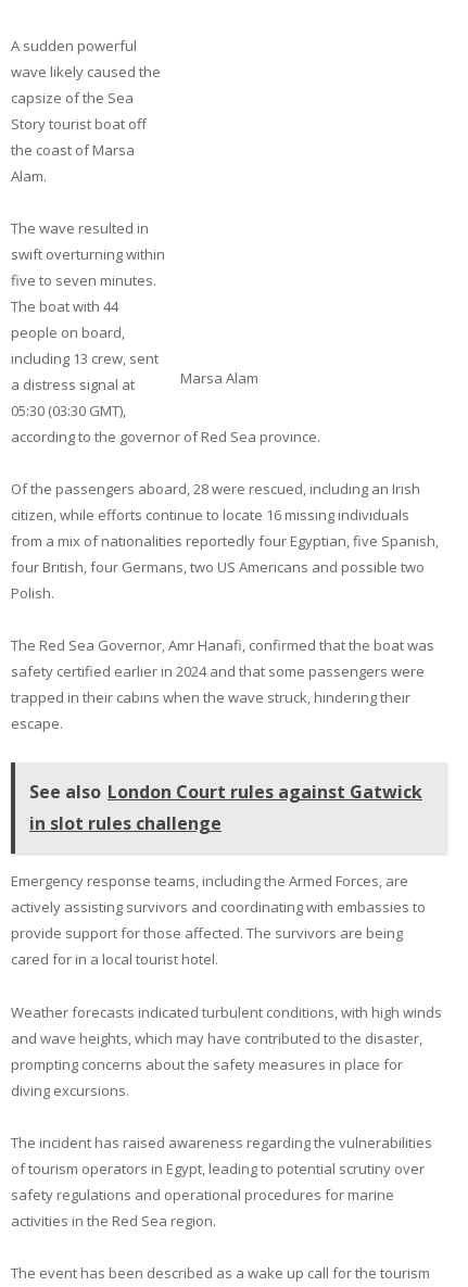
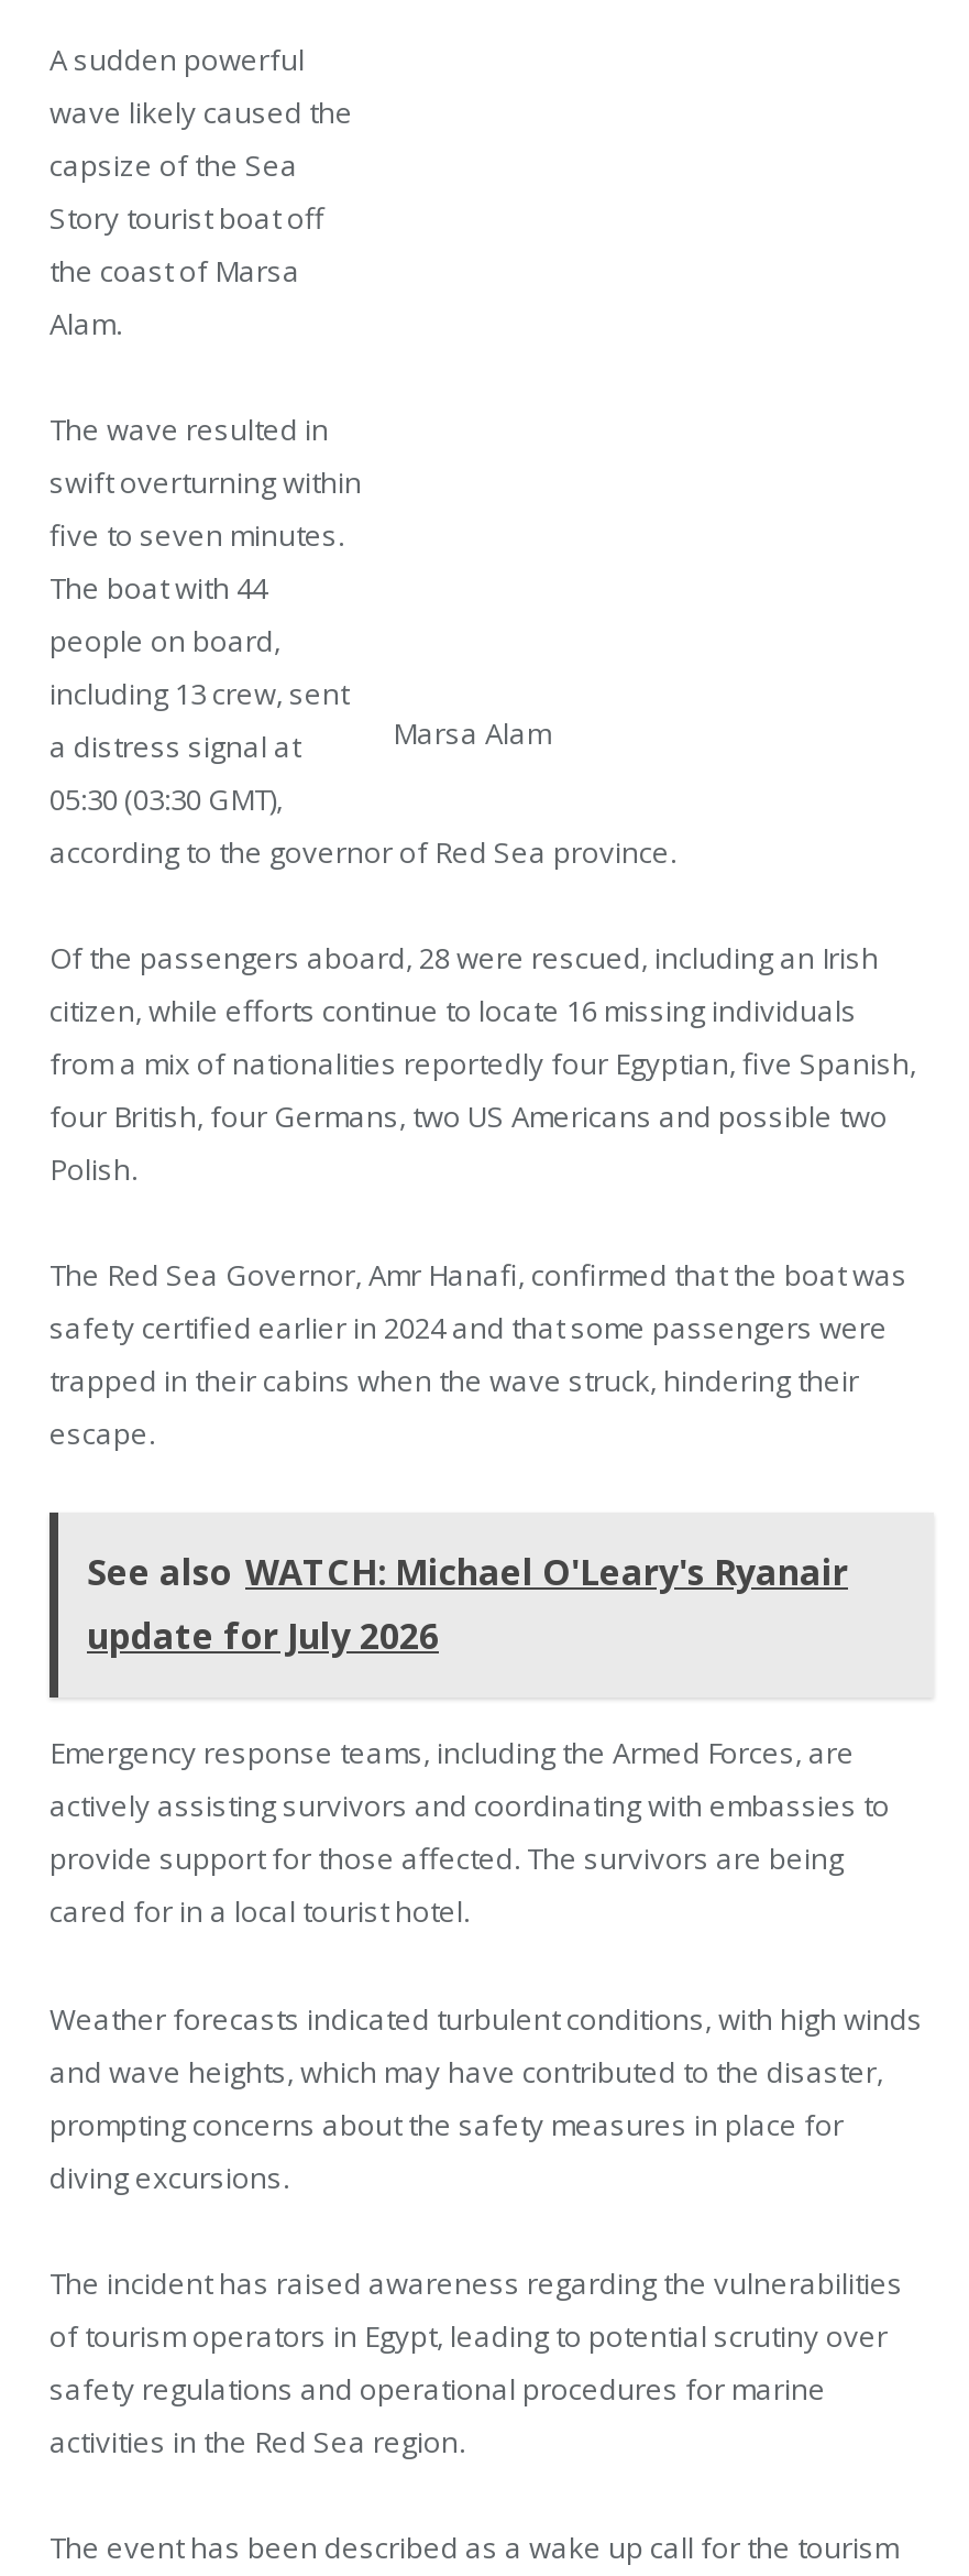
[29,780,422,836] See also London Court rules against Gatwick | in slot rules challenge -> [87,1549,848,1661] See also WATCH: Michael O'Leary's Ryanair | update for July 2026

